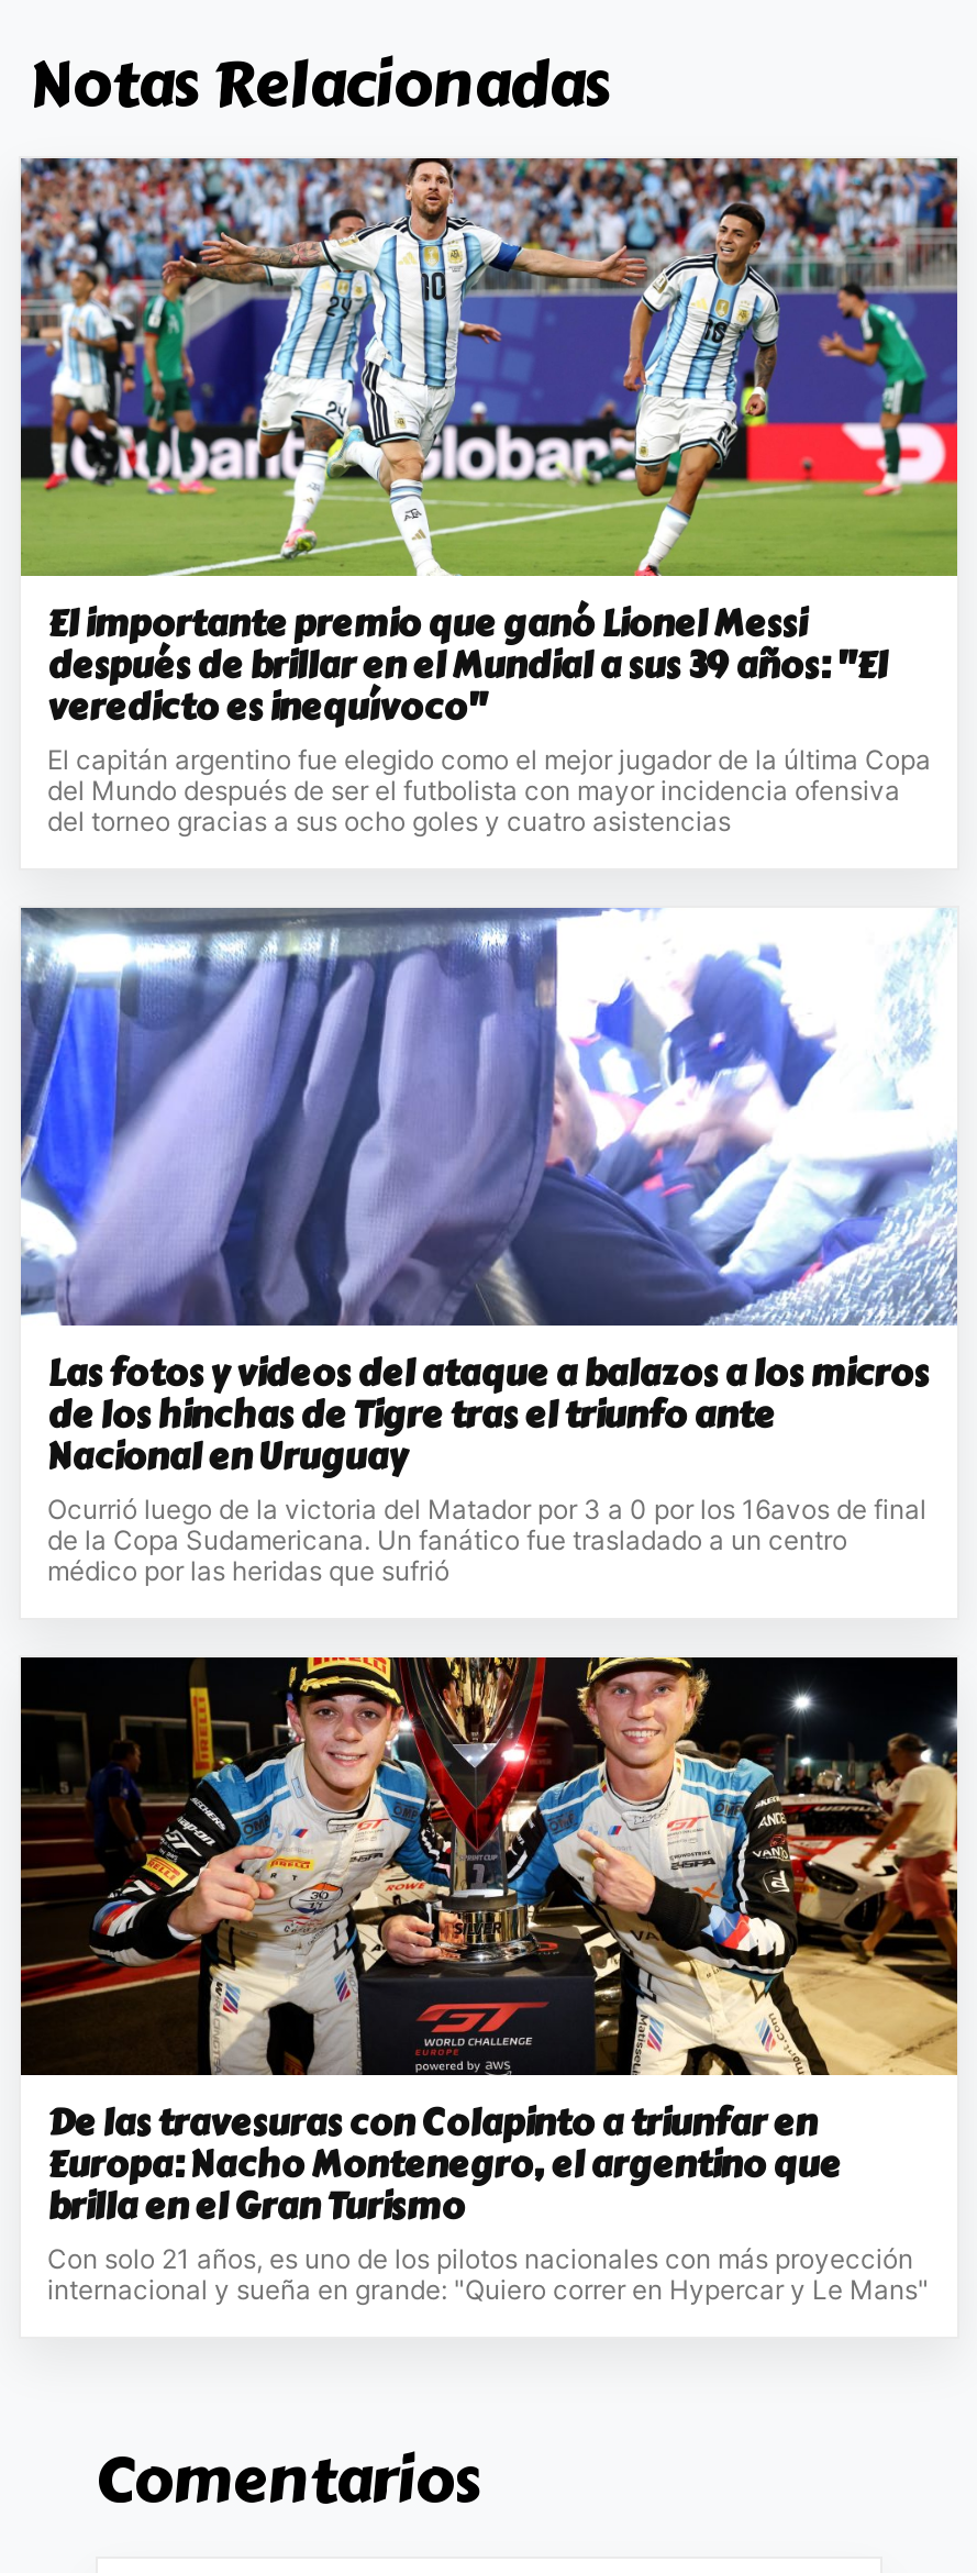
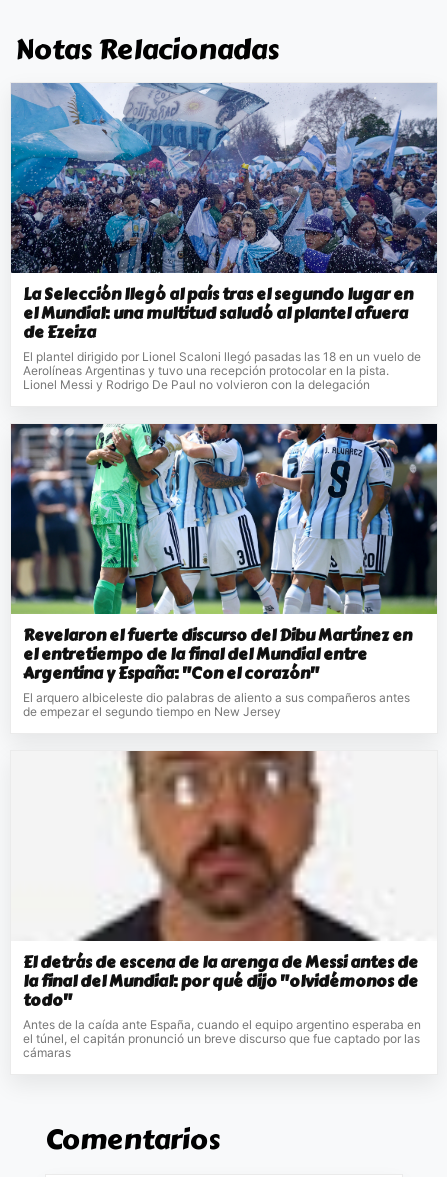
[19,156,959,838] [image] | El importante premio que ganó Lionel Messi | después de brillar en el Mundial a sus 39 años: "El | veredicto es inequívoco" | El capitán argentino fue elegido como el mejor jugador de la última Copa | del Mundo después de ser el futbolista con mayor incidencia ofensiva | del torneo gracias a sus ocho goles y cuatro asistencias -> [10,82,438,392] [image] | La Selección llegó al país tras el segundo lugar en | el Mundial: una multitud saludó al plantel afuera | de Ezeiza | El plantel dirigido por Lionel Scaloni llegó pasadas las 18 en un vuelo de | Aerolíneas Argentinas y tuvo una recepción protocolar en la pista. | Lionel Messi y Rodrigo De Paul no volvieron con la delegación
[19,906,957,1587] [image] | Las fotos y videos del ataque a balazos a los micros | de los hinchas de Tigre tras el triunfo ante | Nacional en Uruguay | Ocurrió luego de la victoria del Matador por 3 a 0 por los 16avos de final | de la Copa Sudamericana. Un fanático fue trasladado a un centro | médico por las heridas que sufrió -> [10,423,438,719] [image] | Revelaron el fuerte discurso del Dibu Martínez en | el entretiempo de la final del Mundial entre | Argentina y España: "Con el corazón" | El arquero albiceleste dio palabras de aliento a sus compañeros antes | de empezar el segundo tiempo en New Jersey
[19,1627,959,2306] [image] | De las travesuras con Colapinto a triunfar en | Europa: Nacho Montenegro, el argentino que | brilla en el Gran Turismo | Con solo 21 años, es uno de los pilotos nacionales con más proyección | internacional y sueña en grande: "Quiero correr en Hypercar y Le Mans" -> [11,750,437,1060] [image] | El detrás de escena de la arenga de Messi antes de | la final del Mundial: por qué dijo "olvidémonos de | todo" | Antes de la caída ante España, cuando el equipo argentino esperaba en | el túnel, el capitán pronunció un breve discurso que fue captado por las | cámaras

